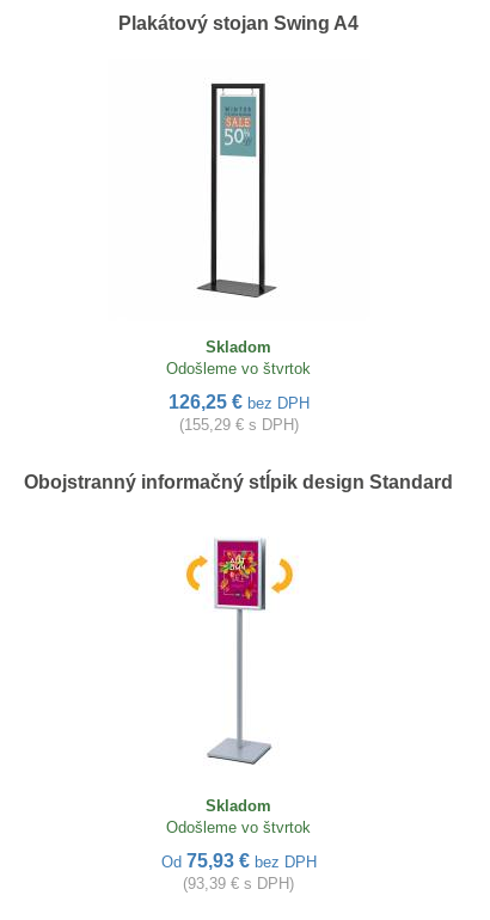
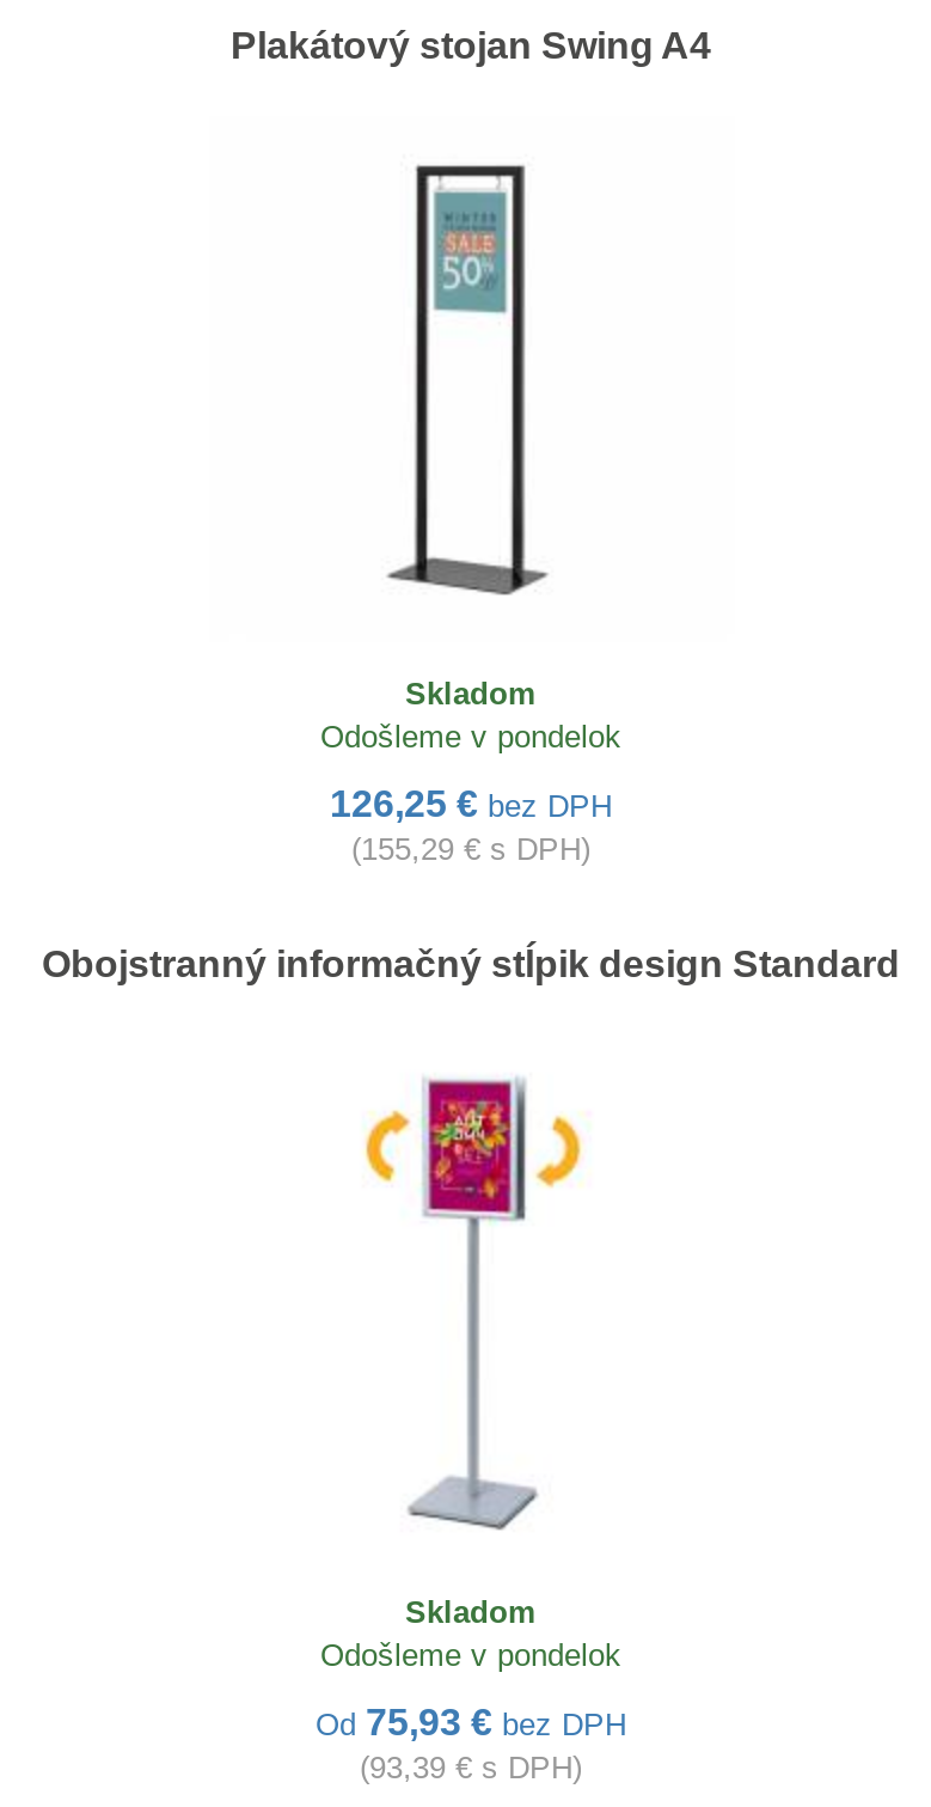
[166,360,311,378] Odošleme vo štvrtok -> [320,719,621,755] Odošleme v pondelok
[166,818,311,836] Odošleme vo štvrtok -> [320,1637,621,1673] Odošleme v pondelok

